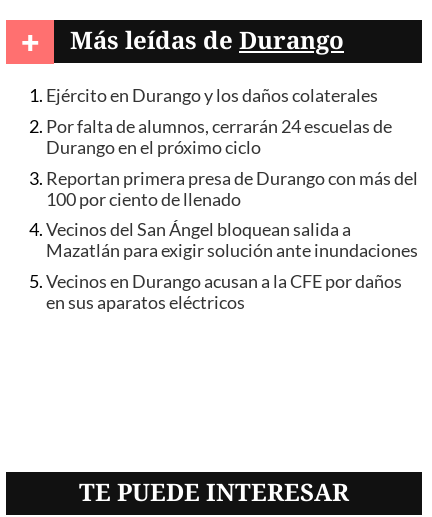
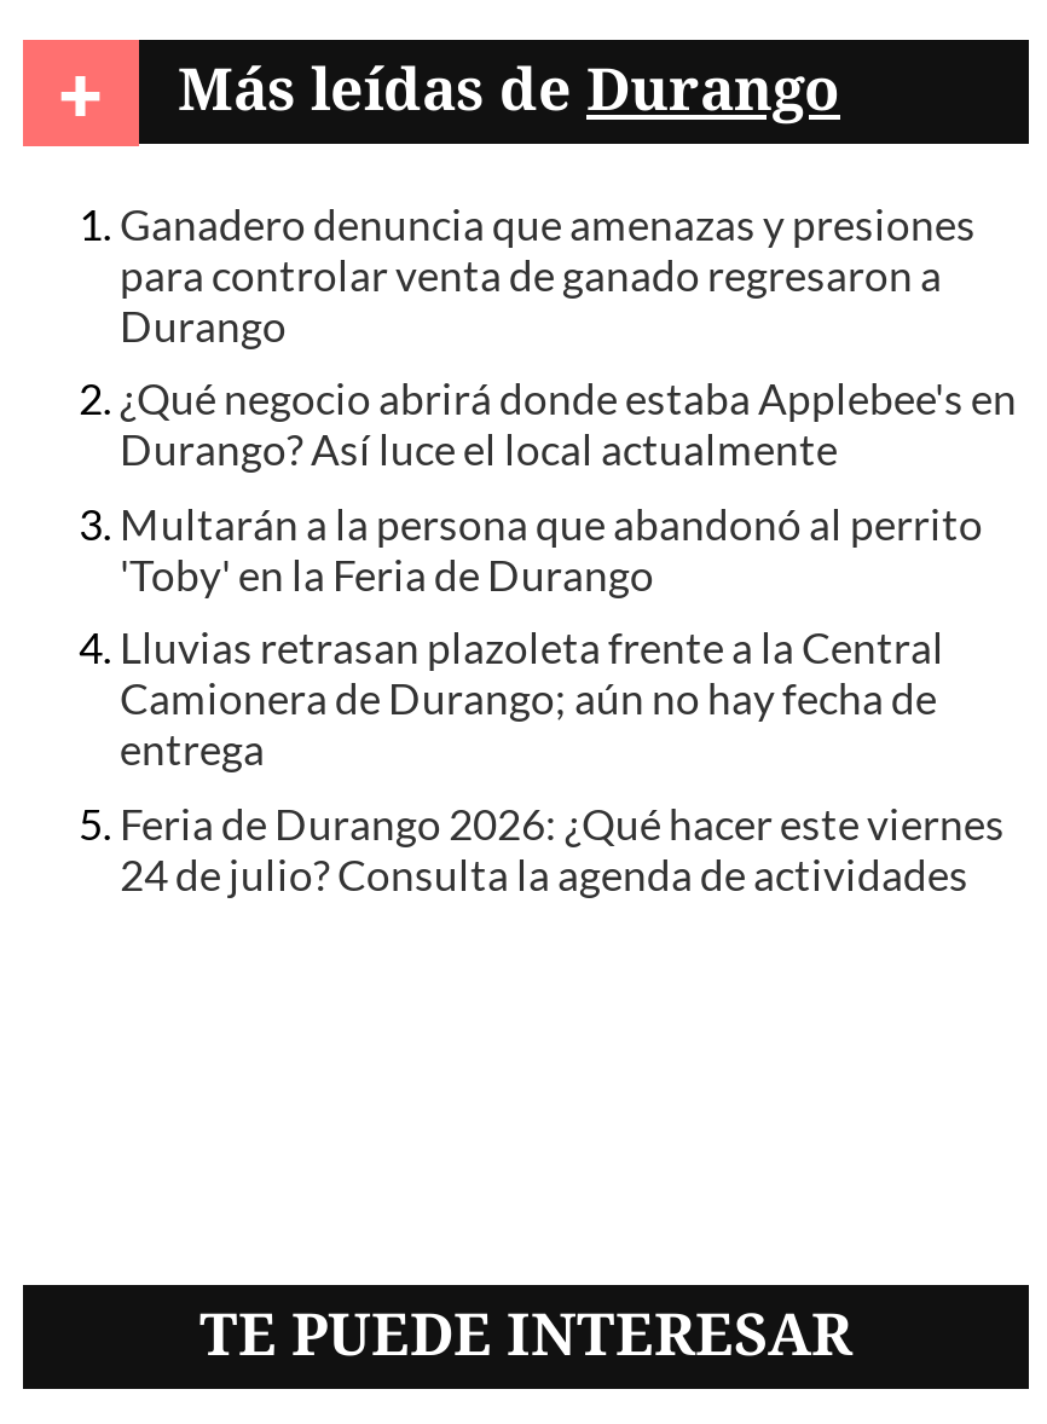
[46,85,378,106] Ejército en Durango y los daños colaterales -> [120,199,976,352] Ganadero denuncia que amenazas y presiones | para controlar venta de ganado regresaron a | Durango
[46,116,392,158] Por falta de alumnos, cerrarán 24 escuelas de | Durango en el próximo ciclo -> [120,375,1017,476] ¿Qué negocio abrirá donde estaba Applebee's en | Durango? Así luce el local actualmente
[46,168,418,210] Reportan primera presa de Durango con más del | 100 por ciento de llenado -> [120,499,983,601] Multarán a la persona que abandonó al perrito | 'Toby' en la Feria de Durango
[46,219,418,261] Vecinos del San Ángel bloquean salida a | Mazatlán para exigir solución ante inundaciones -> [120,624,944,777] Lluvias retrasan plazoleta frente a la Central | Camionera de Durango; aún no hay fecha de | entrega
[46,271,402,313] Vecinos en Durango acusan a la CFE por daños | en sus aparatos eléctricos -> [120,800,1005,901] Feria de Durango 2026: ¿Qué hacer este viernes | 24 de julio? Consulta la agenda de actividades

